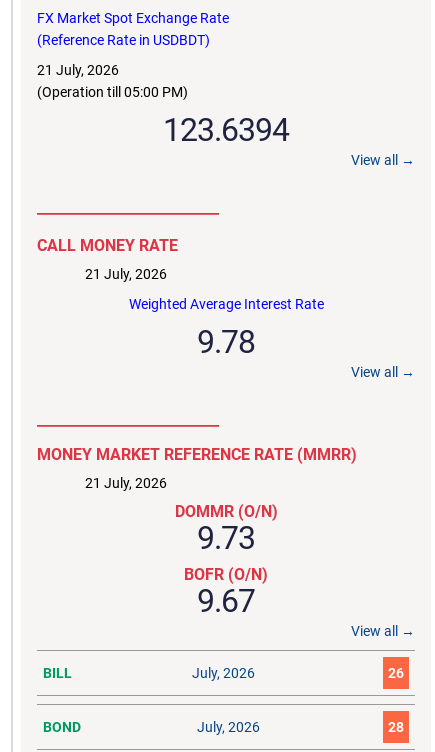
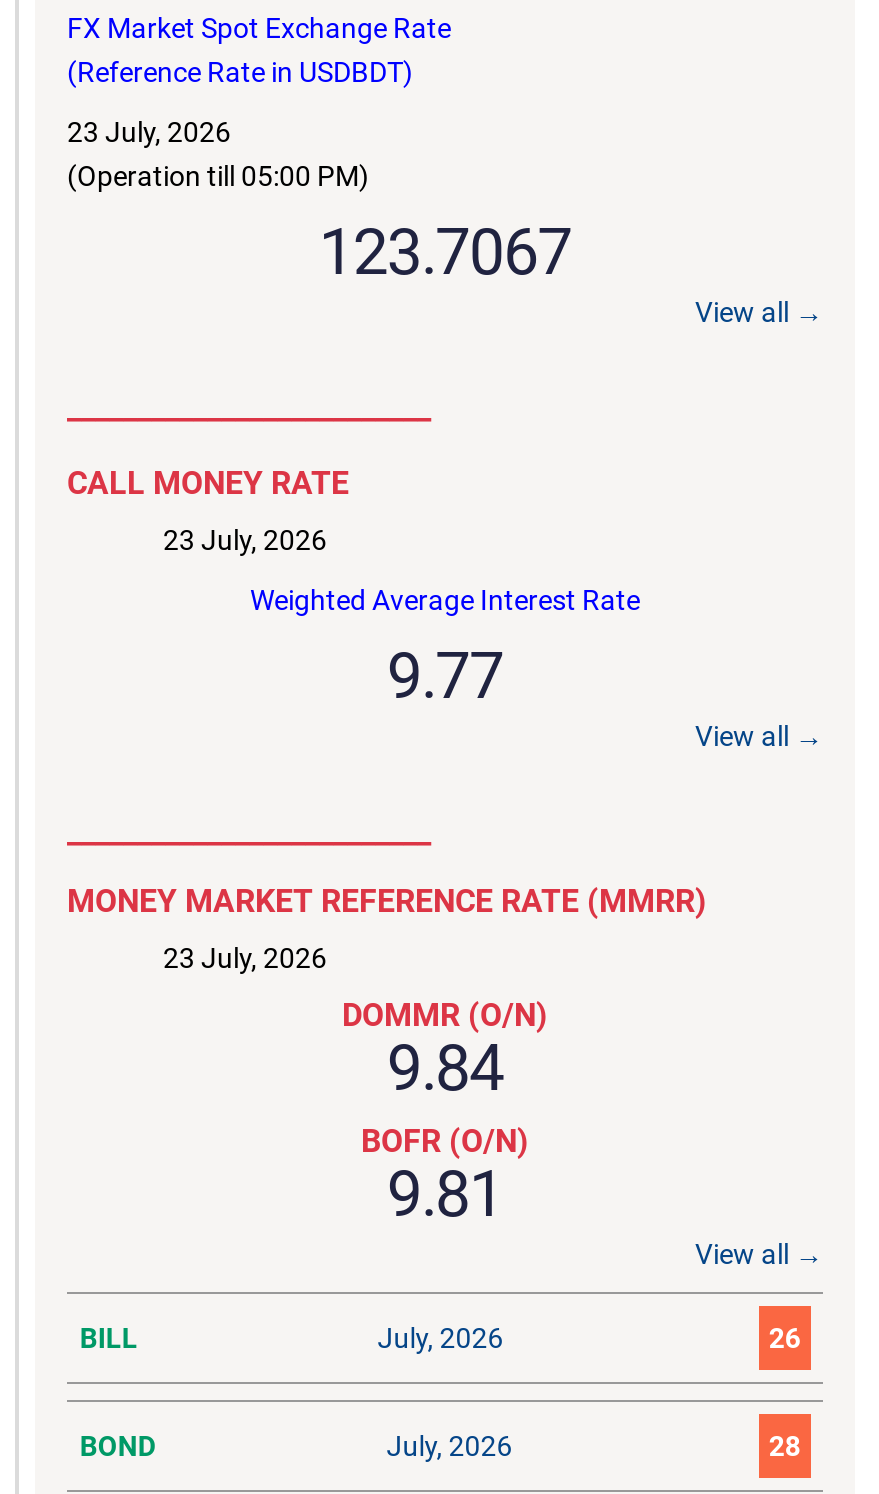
[37,62,119,78] 21 July, 2026 -> [67,115,231,147] 23 July, 2026
[163,111,289,149] 123.6394 -> [319,213,571,289] 123.7067
[85,266,167,282] 21 July, 2026 -> [163,523,327,555] 23 July, 2026
[197,323,255,361] 9.78 -> [387,637,503,713] 9.77
[85,475,167,491] 21 July, 2026 -> [163,941,327,973] 23 July, 2026
[197,519,255,557] 9.73 -> [387,1029,503,1105] 9.84
[197,582,255,620] 9.67 -> [387,1155,503,1231] 9.81

